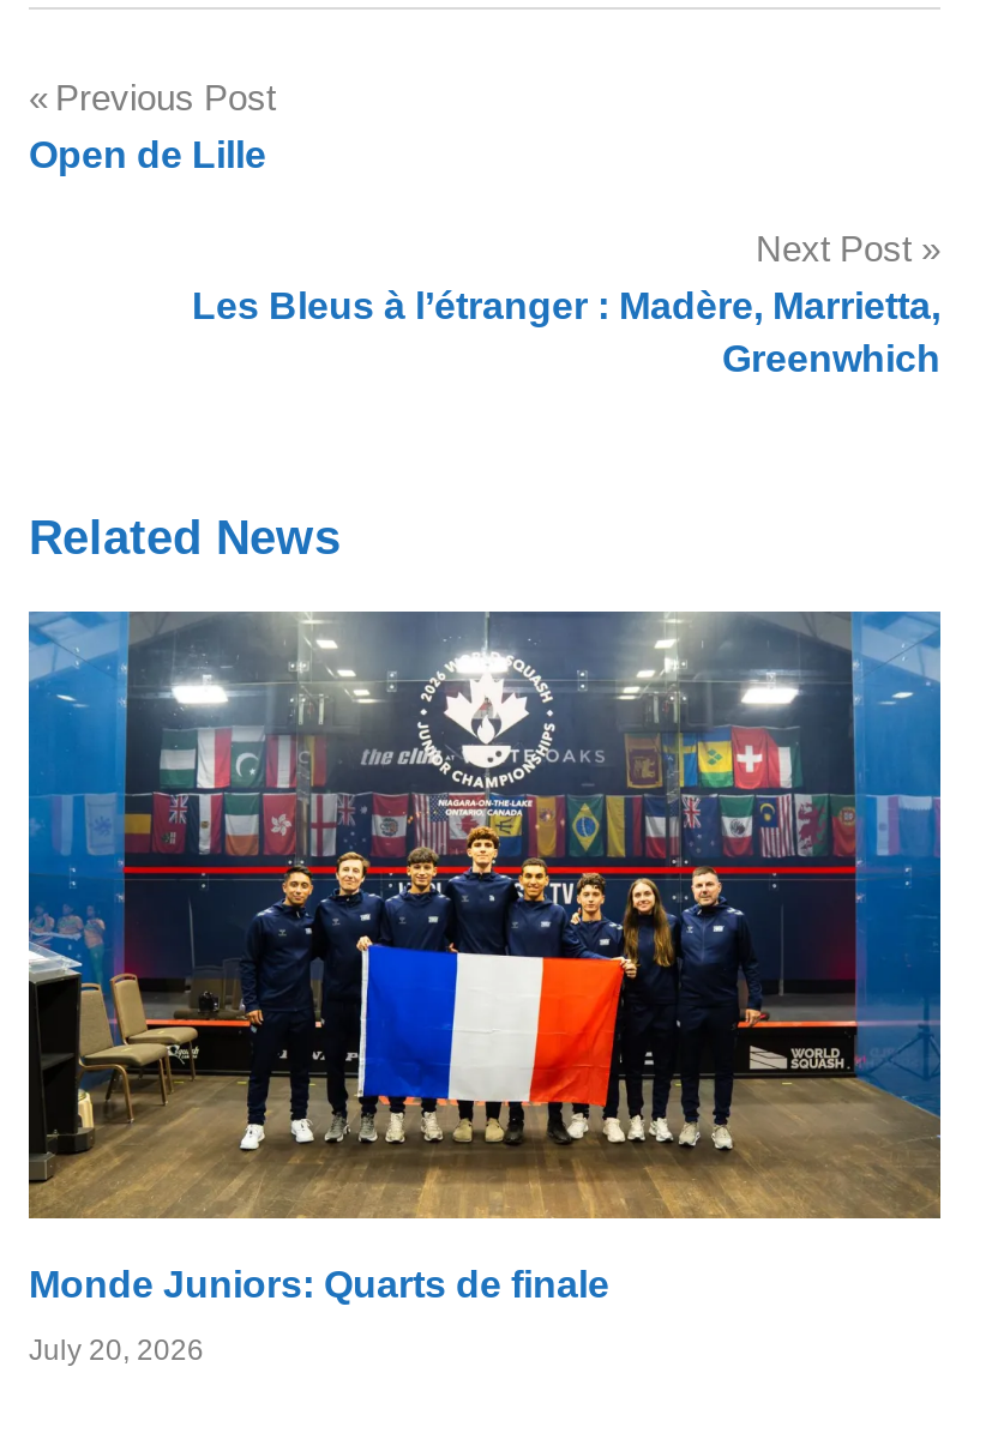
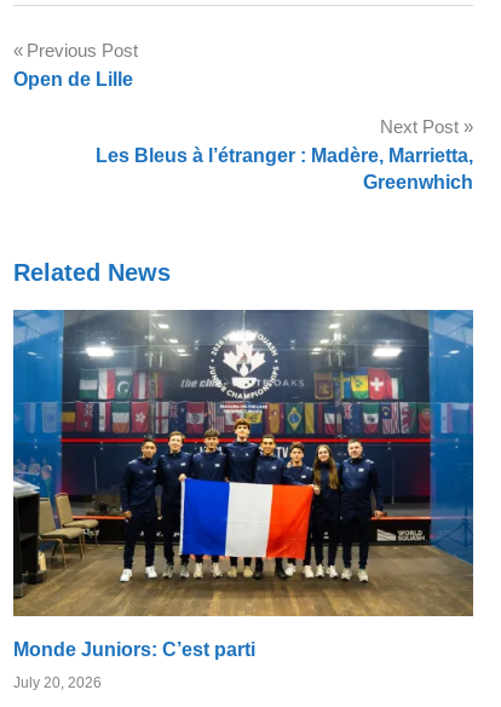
[29,1264,609,1305] Monde Juniors: Quarts de finale -> [13,640,255,660] Monde Juniors: C’est parti

